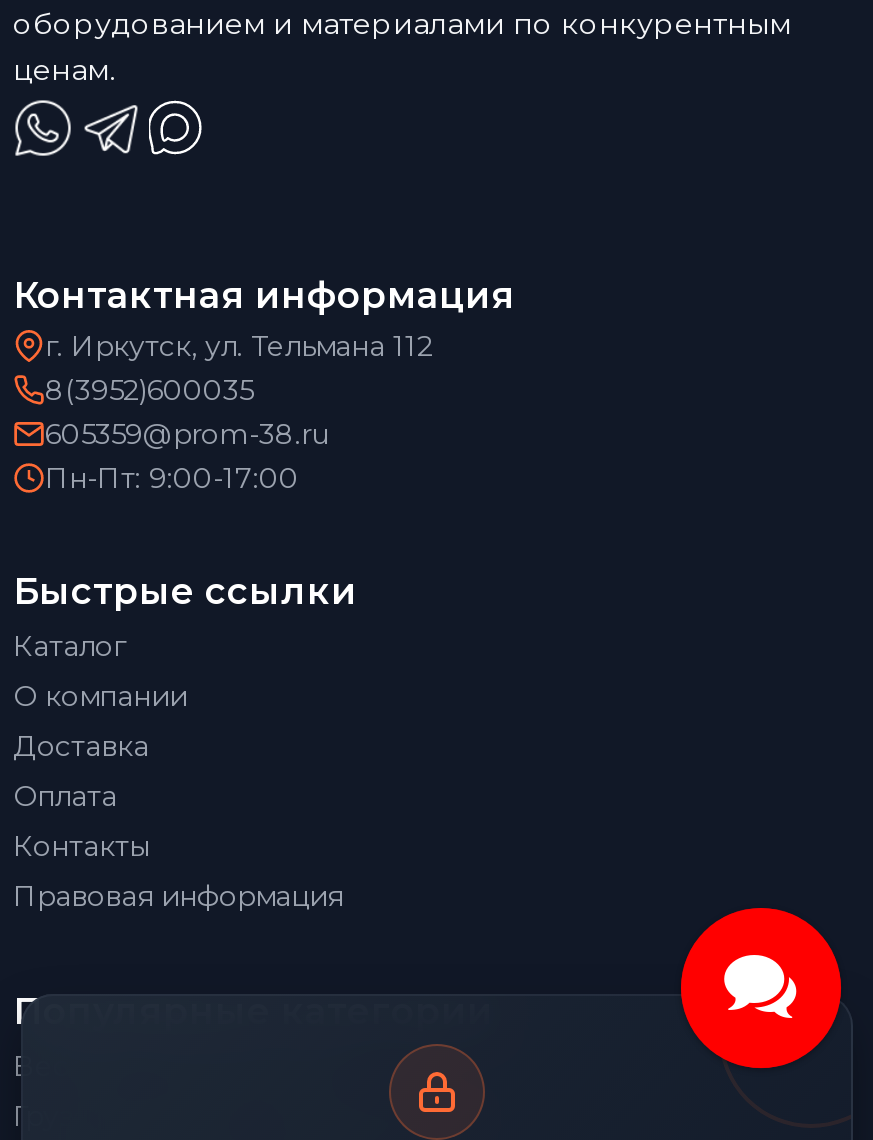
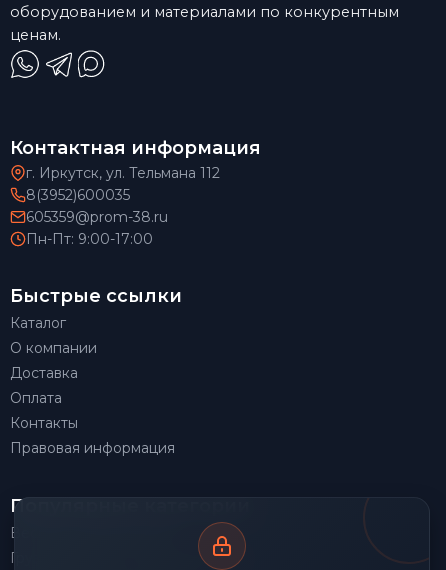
[679,906,843,1070] [image] -> none

